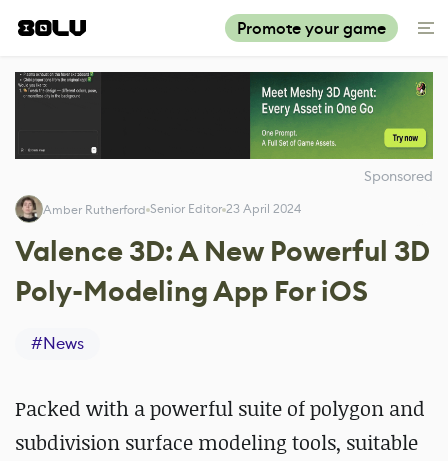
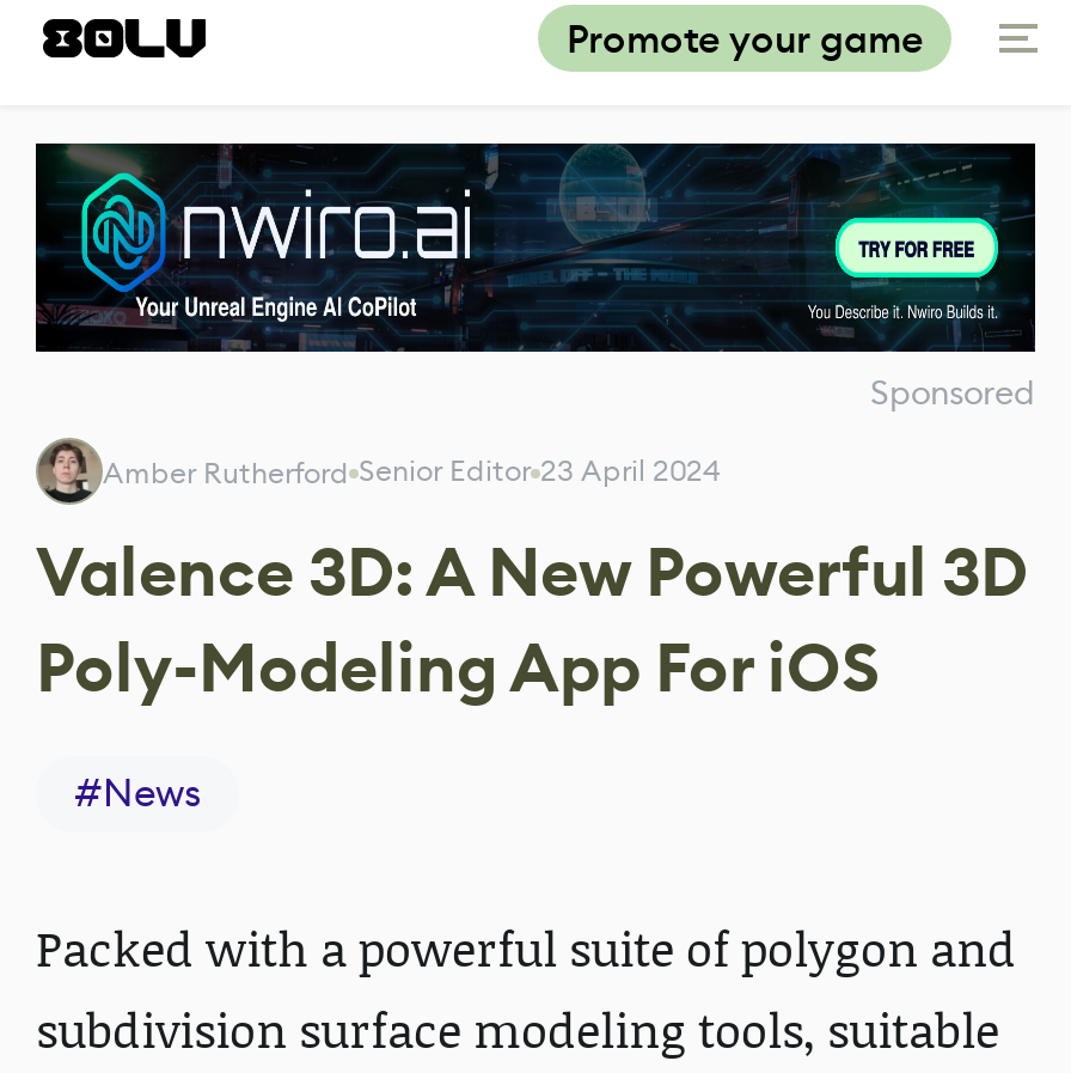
[15,71,434,160] [image] -> [38,141,1038,354] [image]

